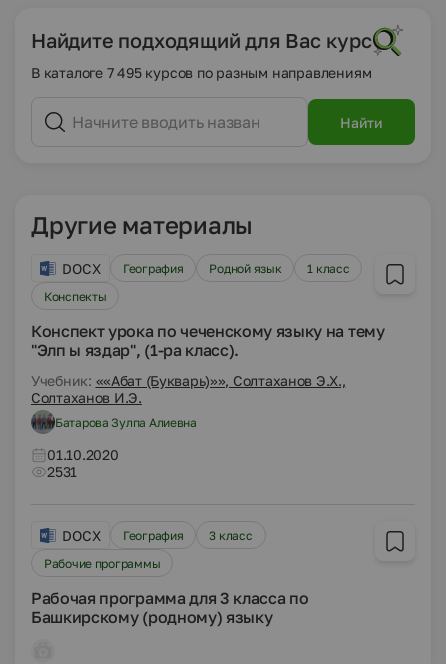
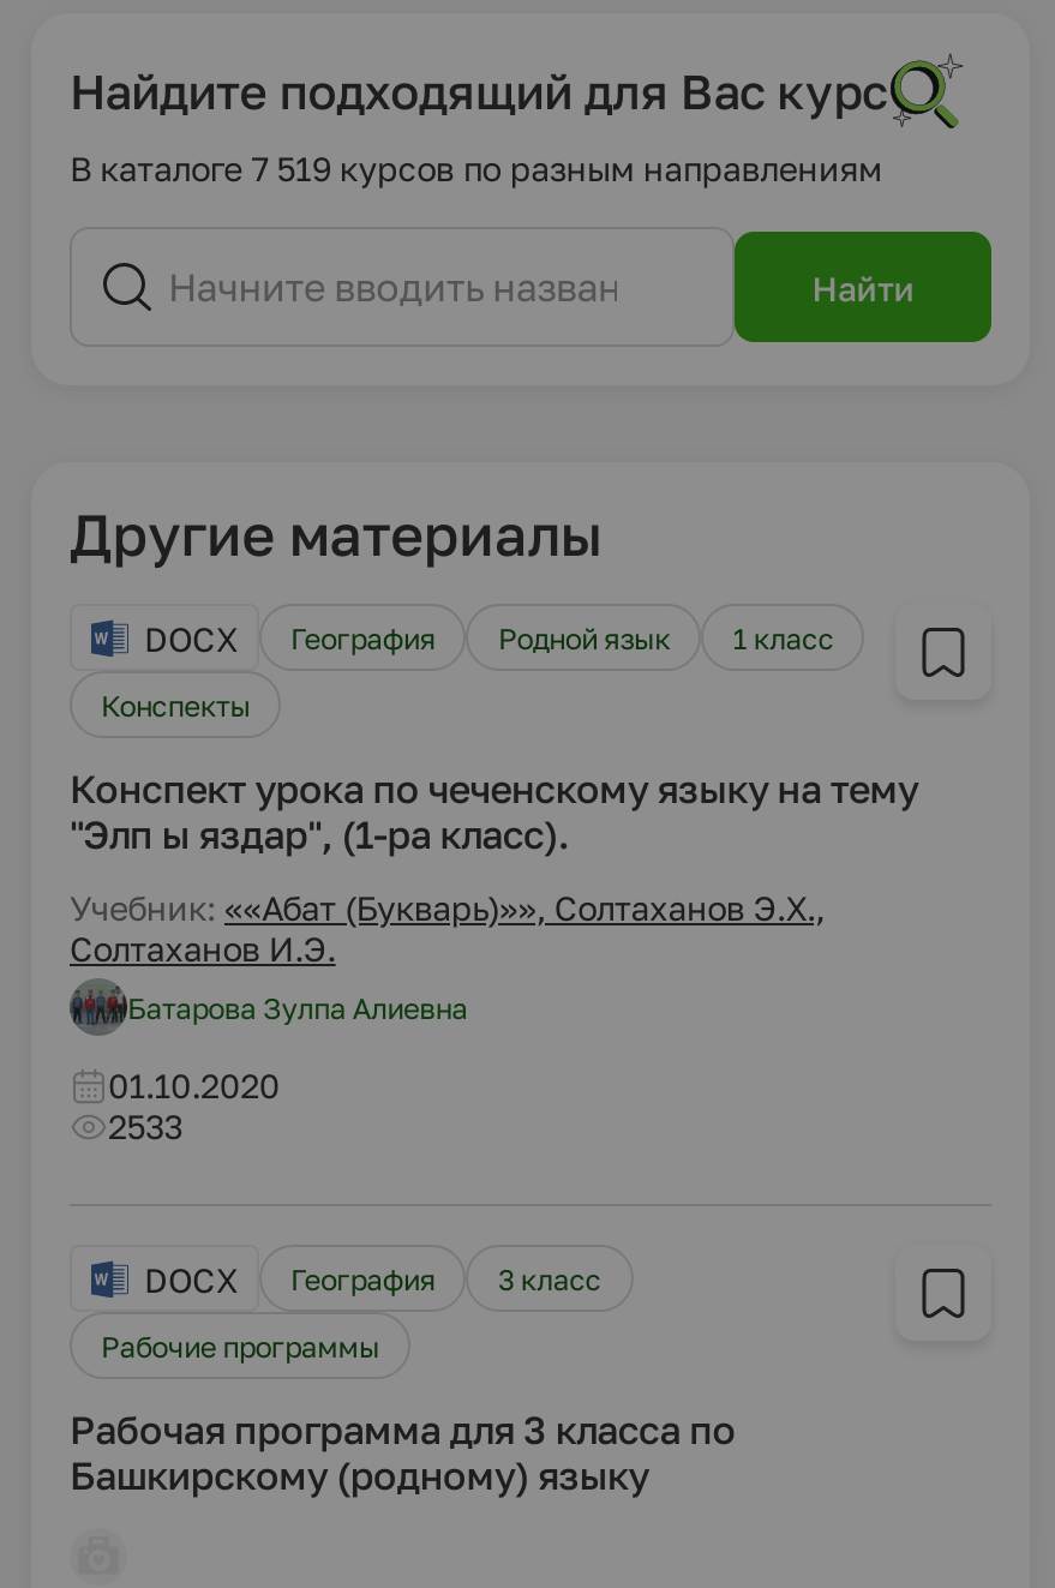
[31,64,371,81] В каталоге 7 495 курсов по разным направлениям -> [70,148,882,188] В каталоге 7 519 курсов по разным направлениям
[47,463,77,480] 2531 -> [108,1105,182,1146] 2533

